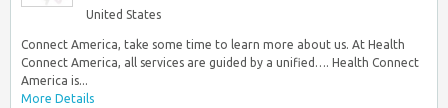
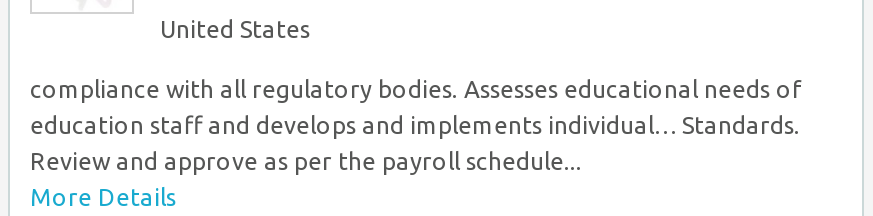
[21,38,419,87] Connect America, take some time to learn more about us. At Health | Connect America, all services are guided by a unified…. Health Connect | America is... -> [30,76,802,174] compliance with all regulatory bodies. Assesses educational needs of | education staff and develops and implements individual… Standards. | Review and approve as per the payroll schedule...

